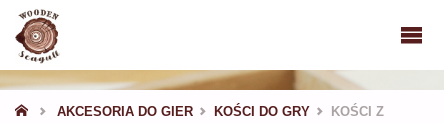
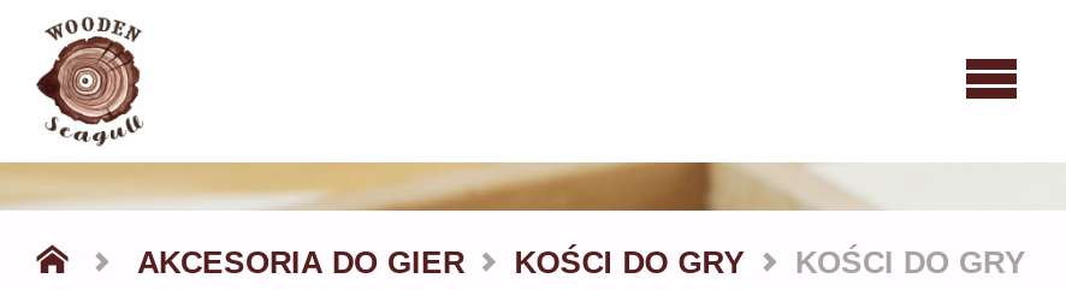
[330,104,383,119] KOŚCI Z -> [795,245,1026,281] KOŚCI DO GRY

